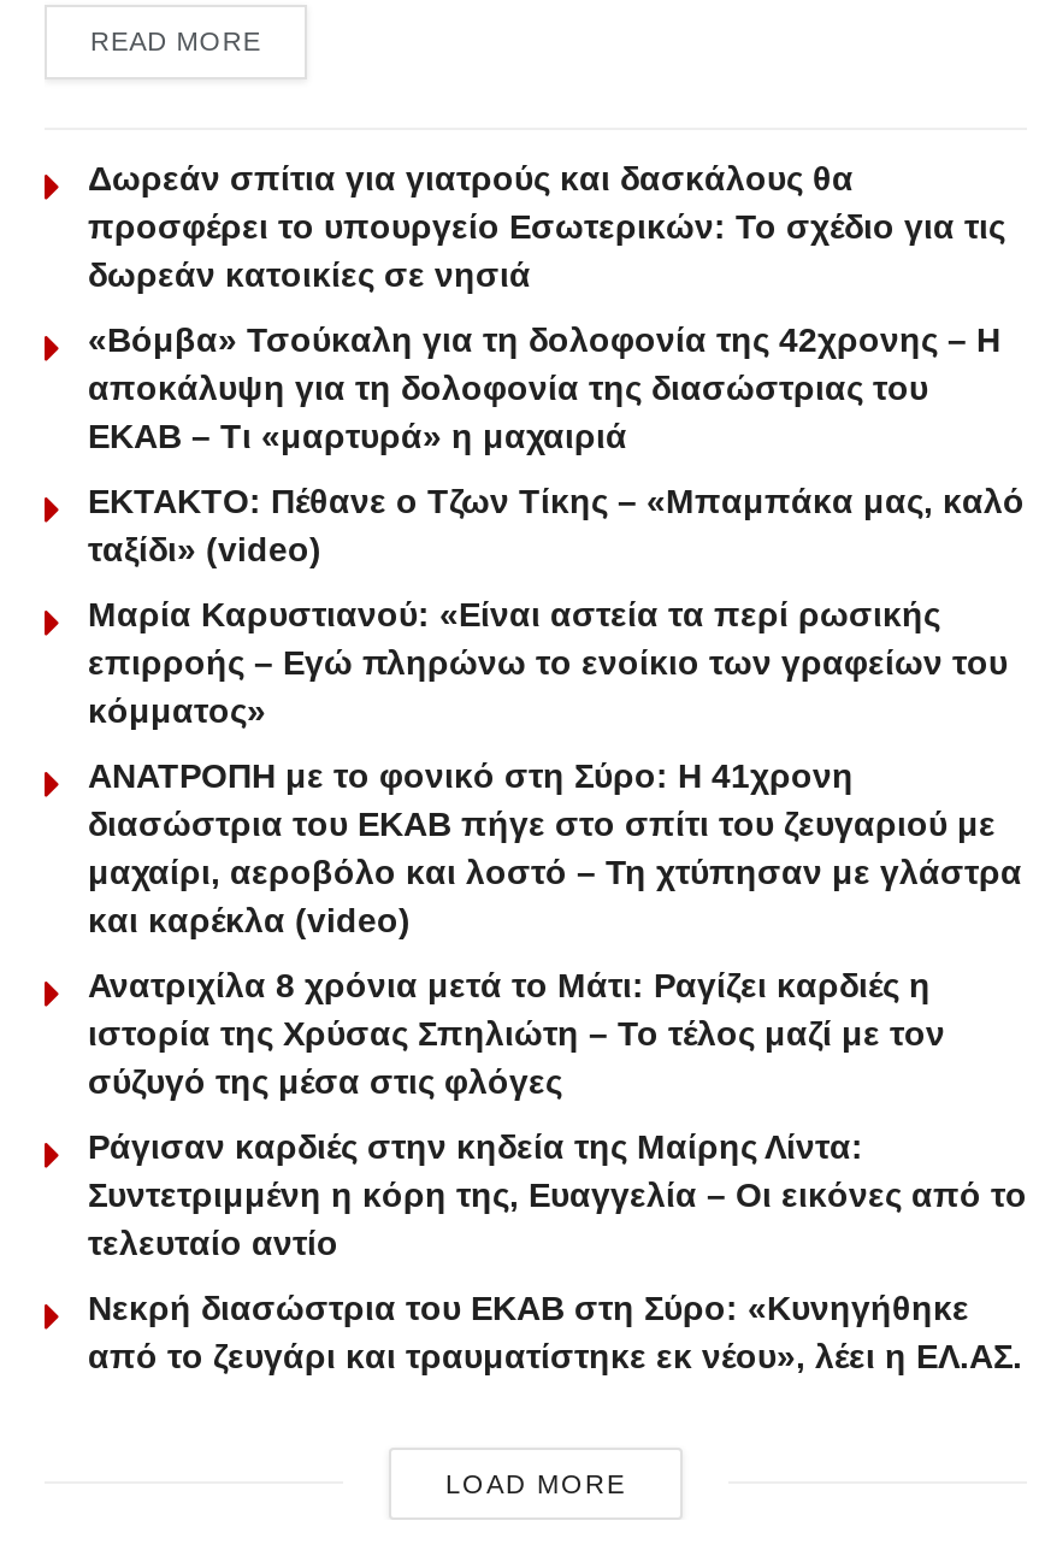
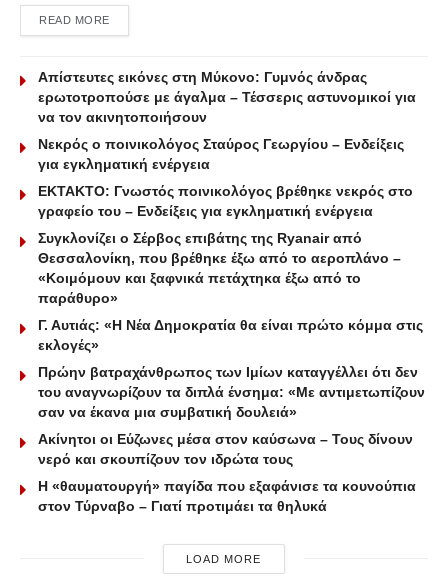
[88,159,1005,294] Δωρεάν σπίτια για γιατρούς και δασκάλους θα | προσφέρει το υπουργείο Εσωτερικών: Το σχέδιο για τις | δωρεάν κατοικίες σε νησιά -> [38,69,416,125] Απίστευτες εικόνες στη Μύκονο: Γυμνός άνδρας | ερωτοτροπούσε με άγαλμα – Τέσσερις αστυνομικοί για | να τον ακινητοποιήσουν
[88,320,1000,455] «Βόμβα» Τσούκαλη για τη δολοφονία της 42χρονης – Η | αποκάλυψη για τη δολοφονία της διασώστριας του | ΕΚΑΒ – Τι «μαρτυρά» η μαχαιριά -> [38,136,404,172] Νεκρός ο ποινικολόγος Σταύρος Γεωργίου – Ενδείξεις | για εγκληματική ενέργεια
[88,481,1025,568] ΕΚΤΑΚΤΟ: Πέθανε ο Τζων Τίκης – «Μπαμπάκα μας, καλό | ταξίδι» (video) -> [38,183,413,219] ΕΚΤΑΚΤΟ: Γνωστός ποινικολόγος βρέθηκε νεκρός στο | γραφείο του – Ενδείξεις για εγκληματική ενέργεια
[88,595,1008,730] Μαρία Καρυστιανού: «Είναι αστεία τα περί ρωσικής | επιρροής – Εγώ πληρώνω το ενοίκιο των γραφείων του | κόμματος» -> [38,230,401,306] Συγκλονίζει ο Σέρβος επιβάτης της Ryanair από | Θεσσαλονίκη, που βρέθηκε έξω από το αεροπλάνο – | «Κοιμόμουν και ξαφνικά πετάχτηκα έξω από το | παράθυρο»
[88,756,1022,939] ΑΝΑΤΡΟΠΗ με το φονικό στη Σύρο: Η 41χρονη | διασώστρια του ΕΚΑΒ πήγε στο σπίτι του ζευγαριού με | μαχαίρι, αεροβόλο και λοστό – Τη χτύπησαν με γλάστρα | και καρέκλα (video) -> [38,317,423,353] Γ. Αυτιάς: «Η Νέα Δημοκρατία θα είναι πρώτο κόμμα στις | εκλογές»
[88,966,945,1101] Ανατριχίλα 8 χρόνια μετά το Μάτι: Ραγίζει καρδιές η | ιστορία της Χρύσας Σπηλιώτη – Το τέλος μαζί με τον | σύζυγό της μέσα στις φλόγες -> [38,364,425,420] Πρώην βατραχάνθρωπος των Ιμίων καταγγέλλει ότι δεν | του αναγνωρίζουν τα διπλά ένσημα: «Με αντιμετωπίζουν | σαν να έκανα μια συμβατική δουλειά»
[88,1127,1027,1262] Ράγισαν καρδιές στην κηδεία της Μαίρης Λίντα: | Συντετριμμένη η κόρη της, Ευαγγελία – Οι εικόνες από το | τελευταίο αντίο -> [38,431,413,467] Ακίνητοι οι Εύζωνες μέσα στον καύσωνα – Τους δίνουν | νερό και σκουπίζουν τον ιδρώτα τους
[88,1288,1022,1375] Νεκρή διασώστρια του ΕΚΑΒ στη Σύρο: «Κυνηγήθηκε | από το ζευγάρι και τραυματίστηκε εκ νέου», λέει η ΕΛ.ΑΣ. -> [38,478,416,514] Η «θαυματουργή» παγίδα που εξαφάνισε τα κουνούπια | στον Τύρναβο – Γιατί προτιμάει τα θηλυκά

